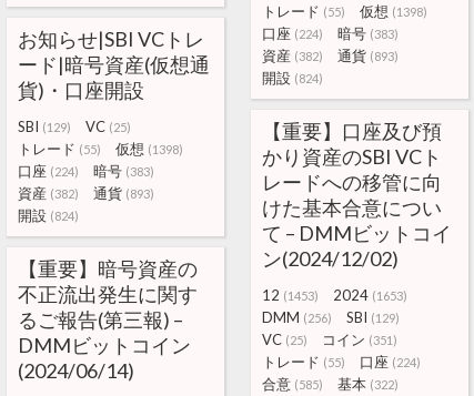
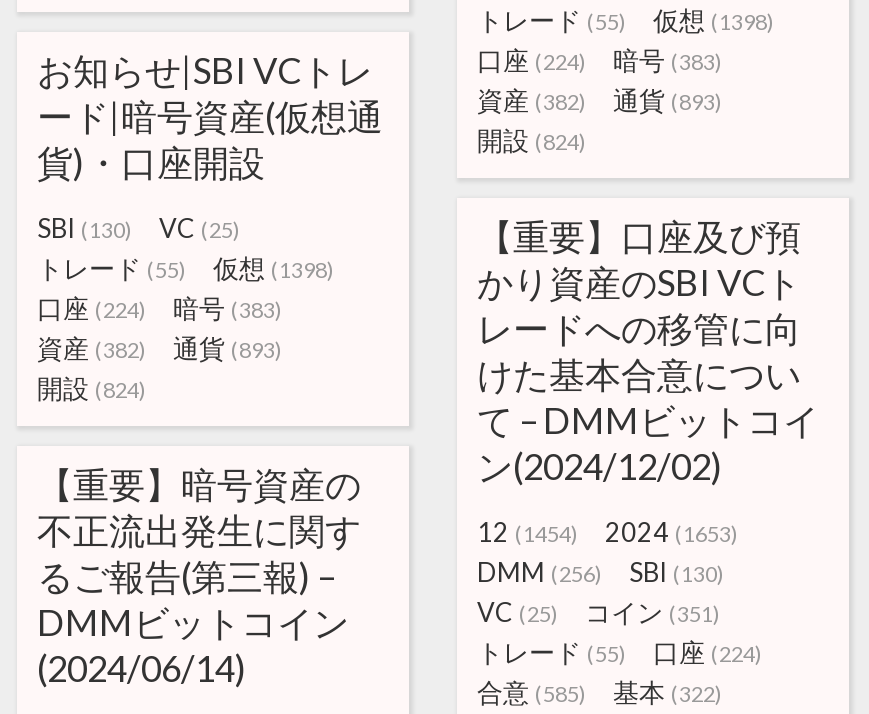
[18,118,131,135] SBI (129) VC (25) -> [37,212,241,244] SBI (130) VC (25)
[262,286,407,304] 12 (1453) 2024 (1653) -> [477,516,739,548] 12 (1454) 2024 (1653)
[262,308,400,326] DMM (256) SBI (129) -> [477,556,725,588] DMM (256) SBI (130)

